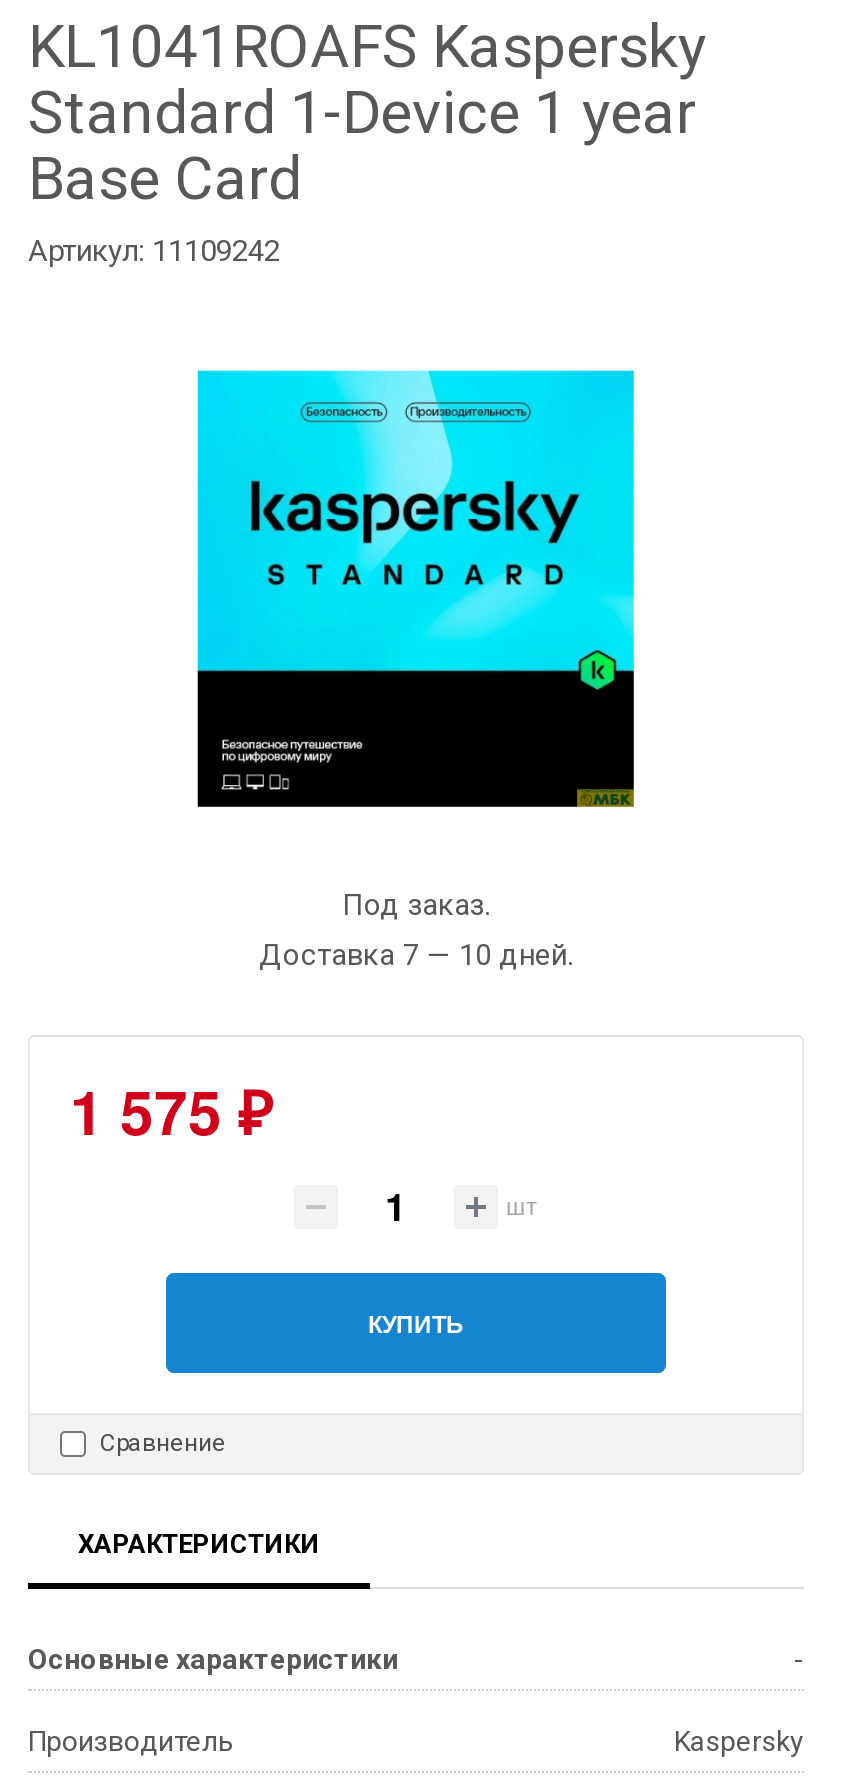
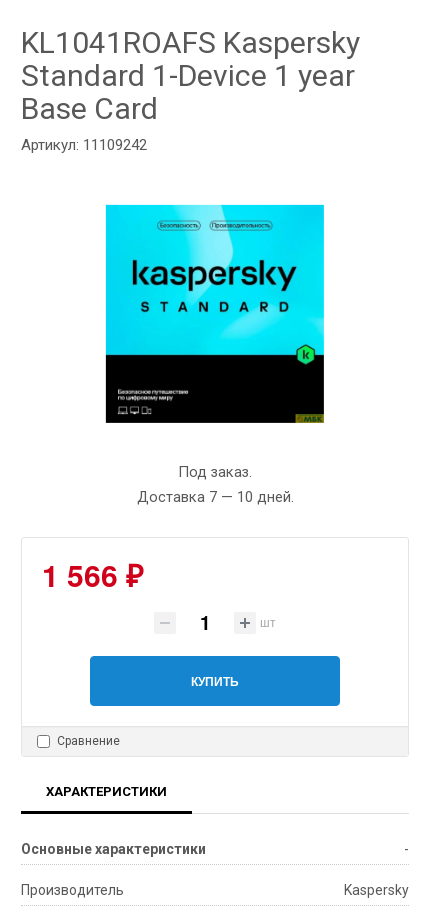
[70,1067,272,1153] 1 575 ₽ -> [42,553,143,596] 1 566 ₽

